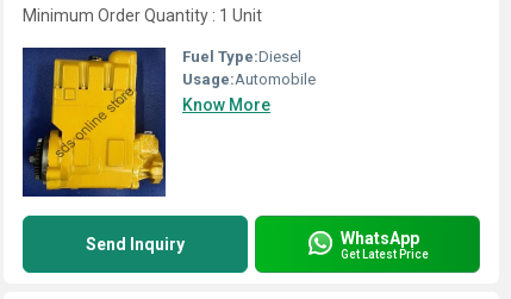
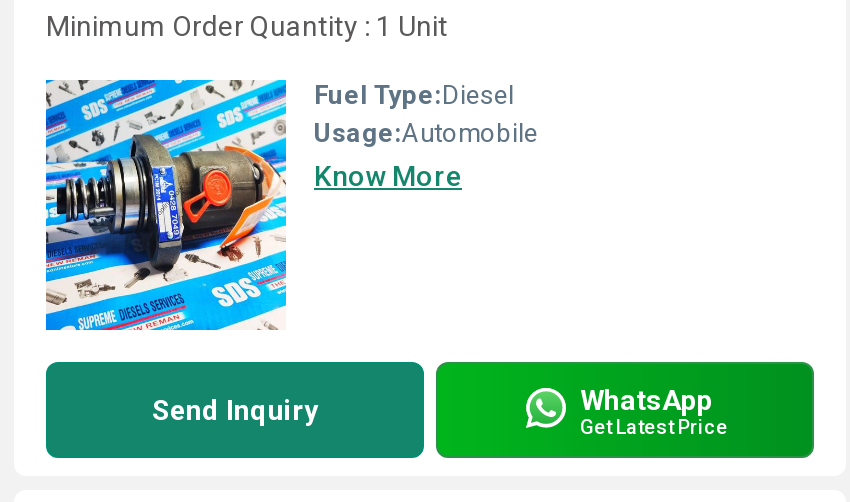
[21,46,167,198] [image] -> [44,78,288,332] [image]

